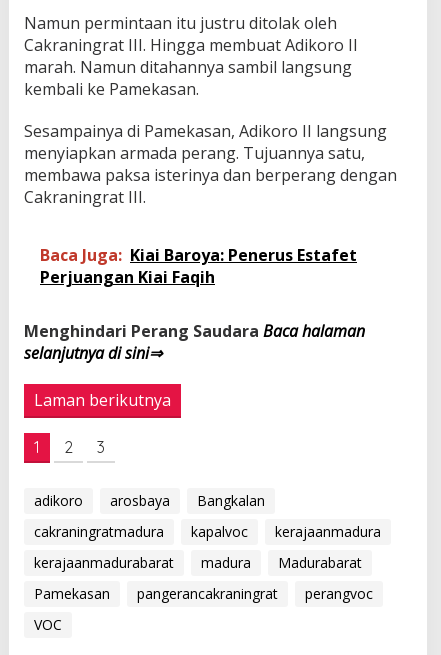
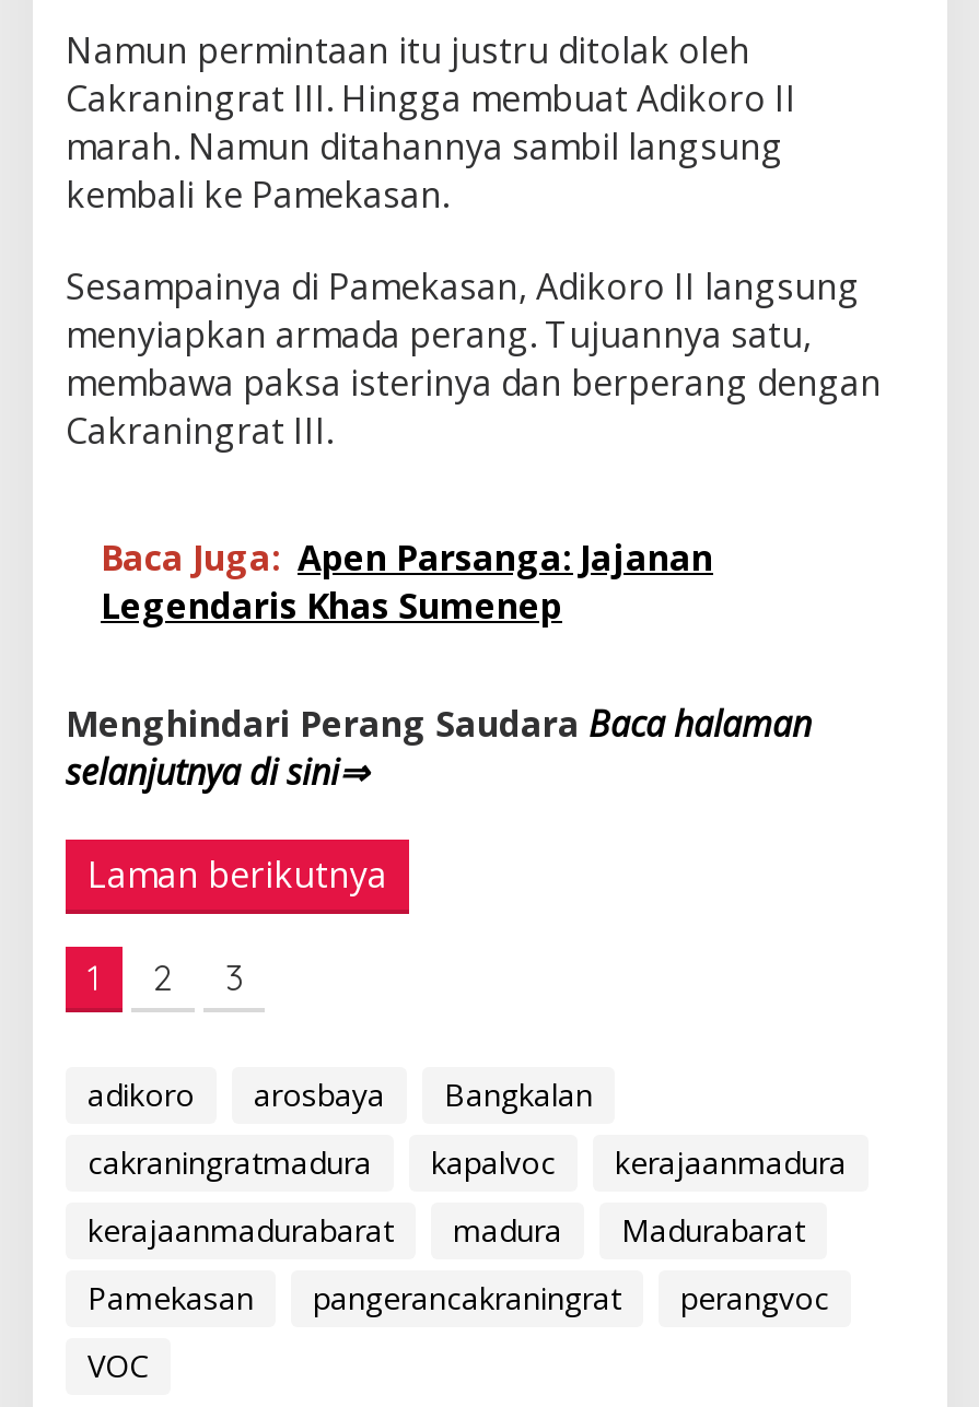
[40,244,357,288] Baca Juga: Kiai Baroya: Penerus Estafet | Perjuangan Kiai Faqih -> [101,534,713,630] Baca Juga: Apen Parsanga: Jajanan | Legendaris Khas Sumenep

